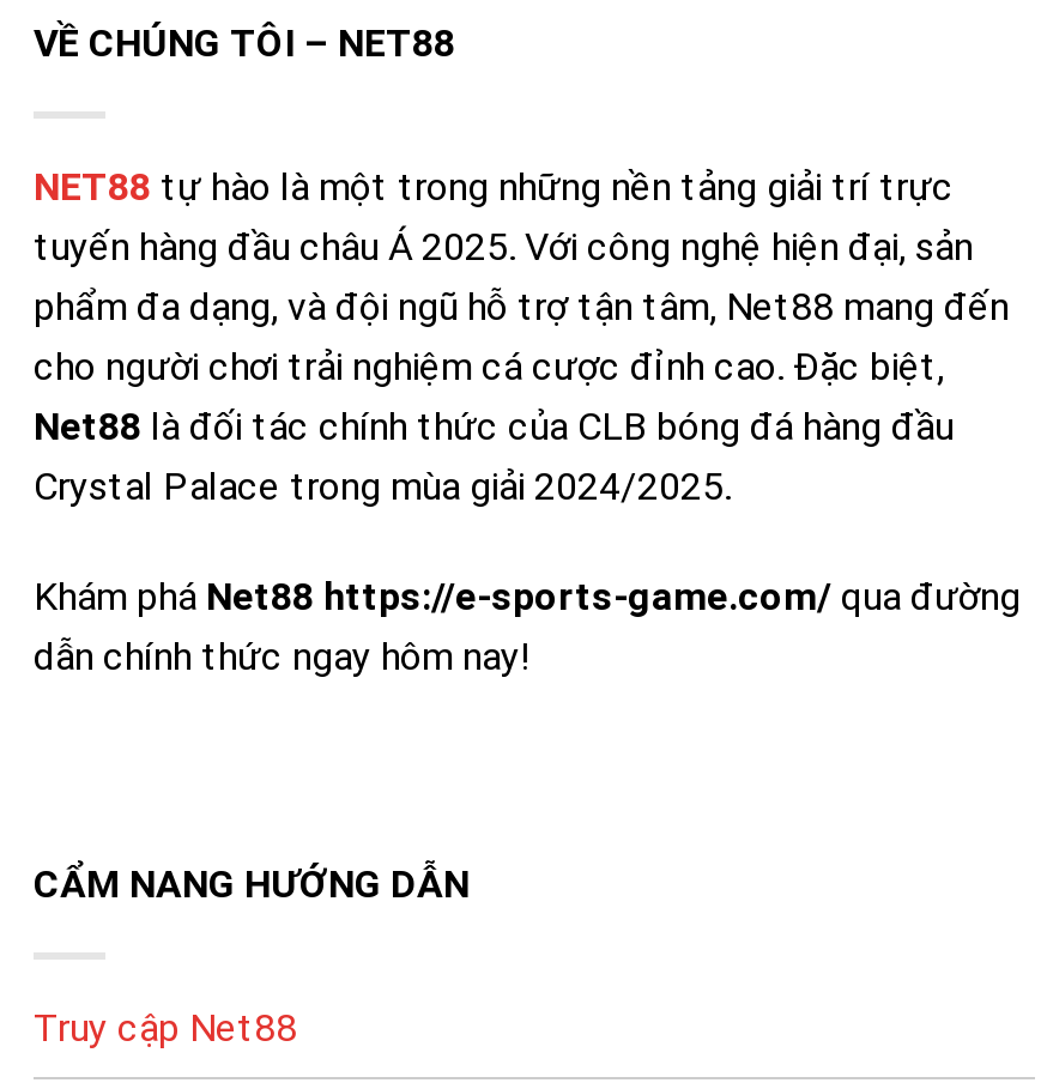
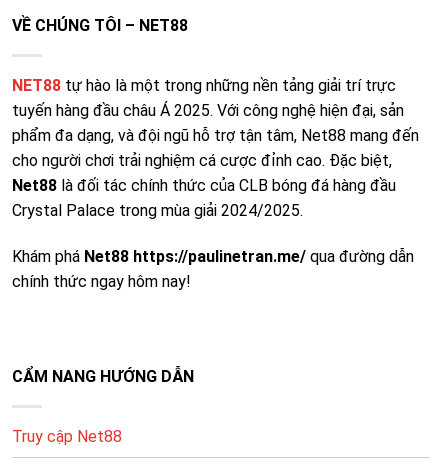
[34,573,1021,678] Khám phá Net88 https://e-sports-game.com/ qua đường | dẫn chính thức ngay hôm nay! -> [12,247,414,291] Khám phá Net88 https://paulinetran.me/ qua đường dẫn | chính thức ngay hôm nay!

